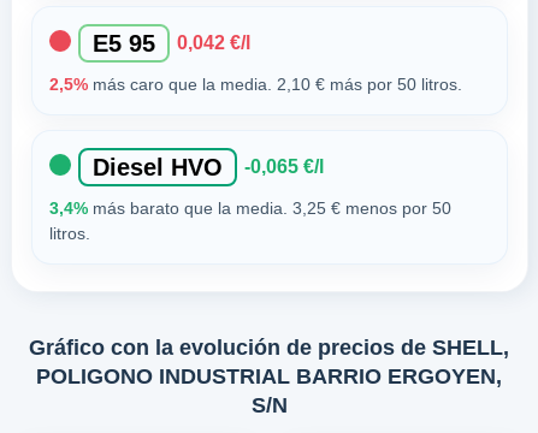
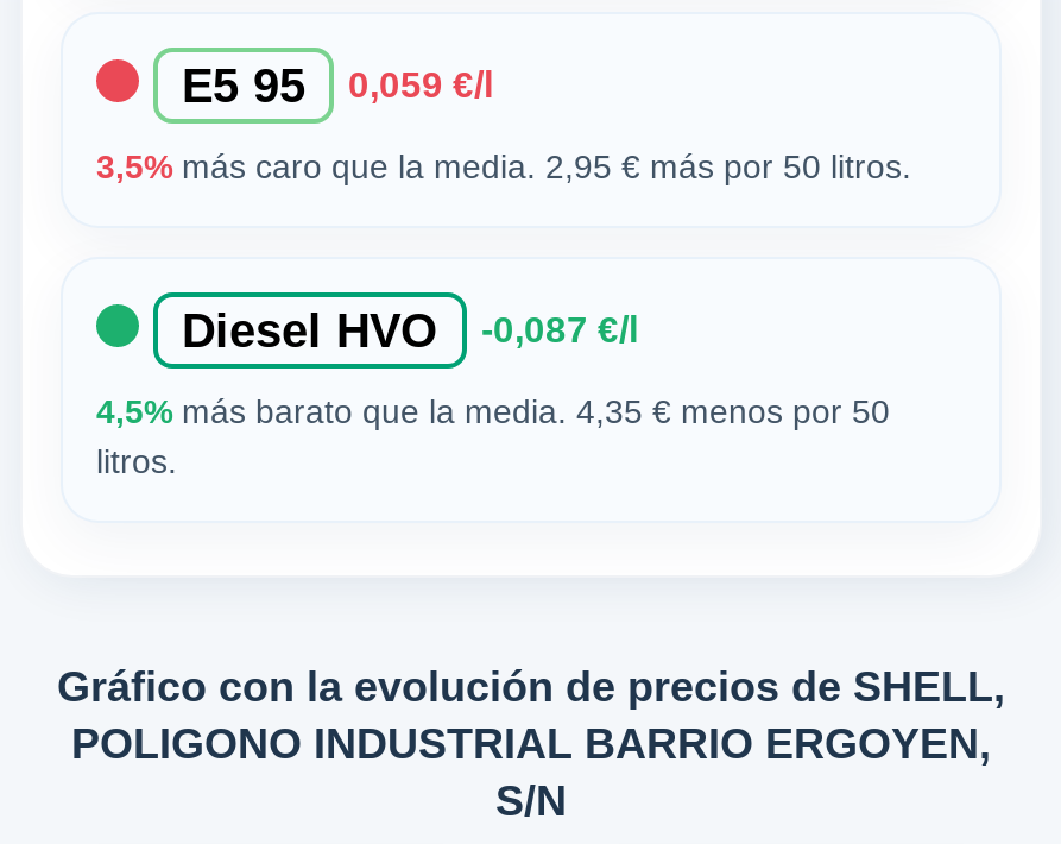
[93,30,250,57] E5 95 0,042 €/l -> [182,59,493,112] E5 95 0,059 €/l
[49,75,462,94] 2,5% más caro que la media. 2,10 € más por 50 litros. -> [96,147,911,185] 3,5% más caro que la media. 2,95 € más por 50 litros.
[93,154,324,180] Diesel HVO -0,065 €/l -> [182,304,638,357] Diesel HVO -0,087 €/l
[49,198,451,218] 3,4% más barato que la media. 3,25 € menos por 50 -> [96,392,890,430] 4,5% más barato que la media. 4,35 € menos por 50

